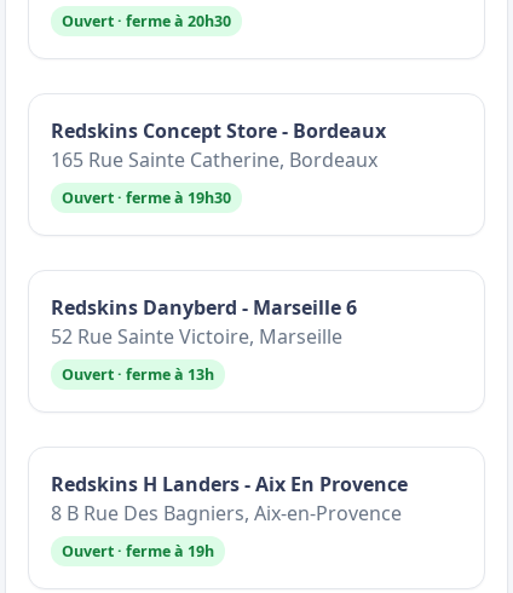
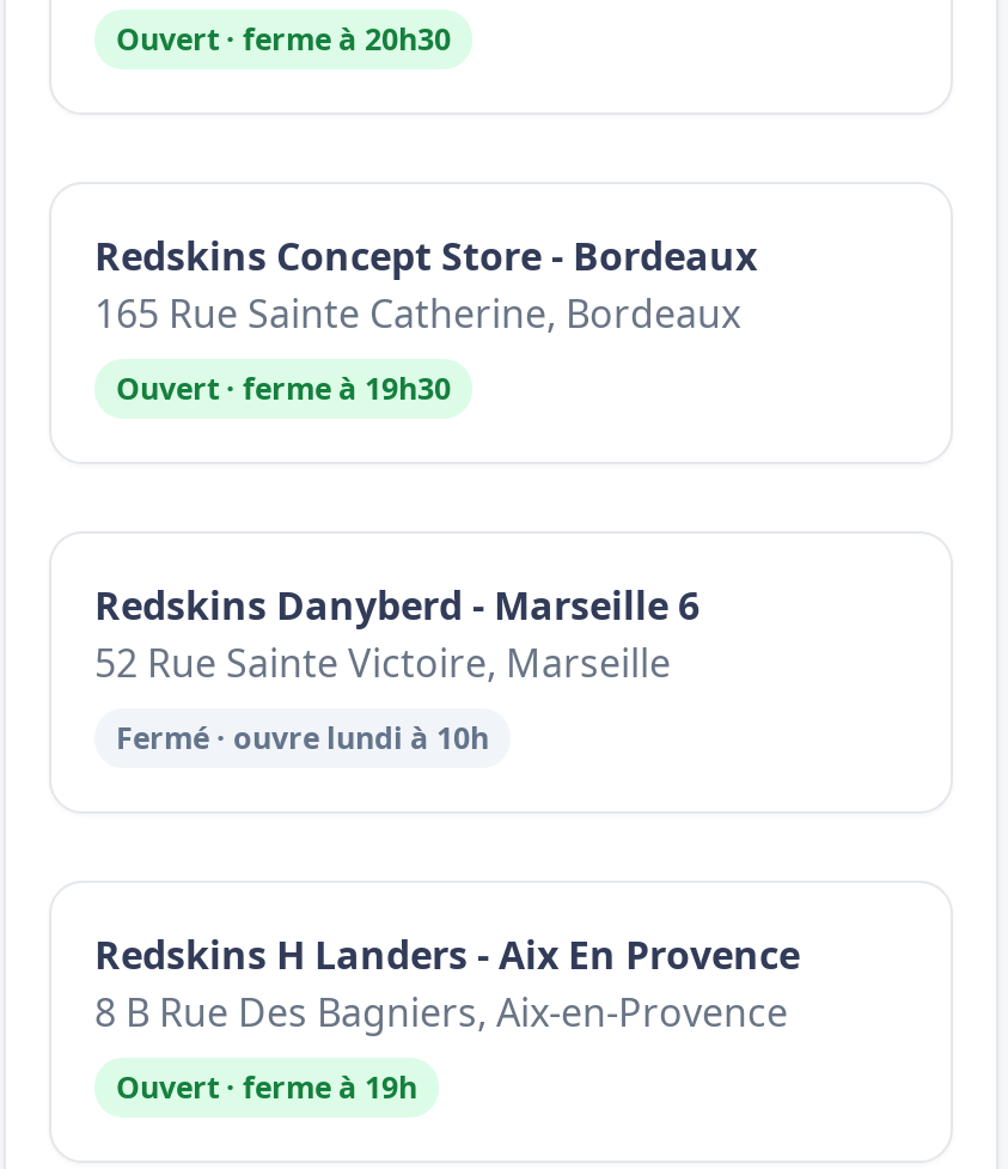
[62,364,214,385] Ouvert · ferme à 13h -> [116,718,489,759] Fermé · ouvre lundi à 10h

